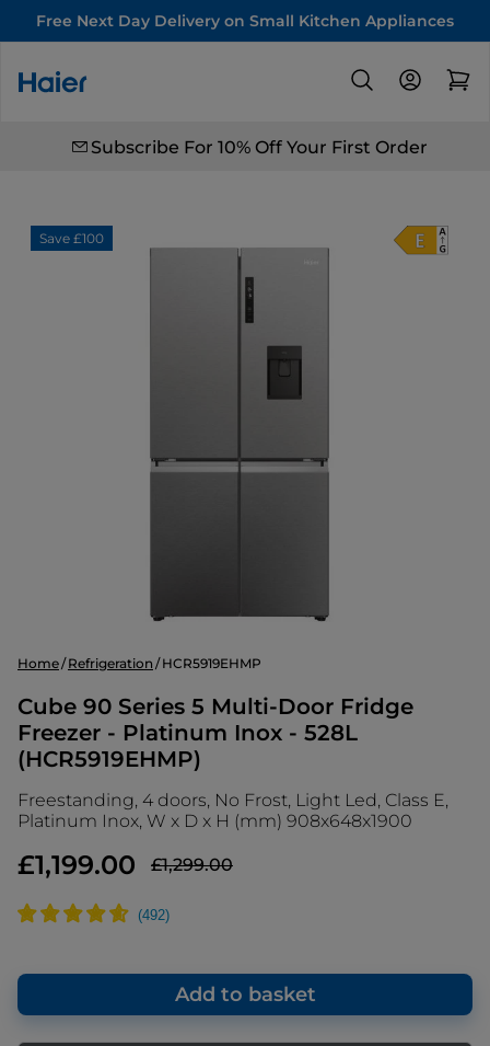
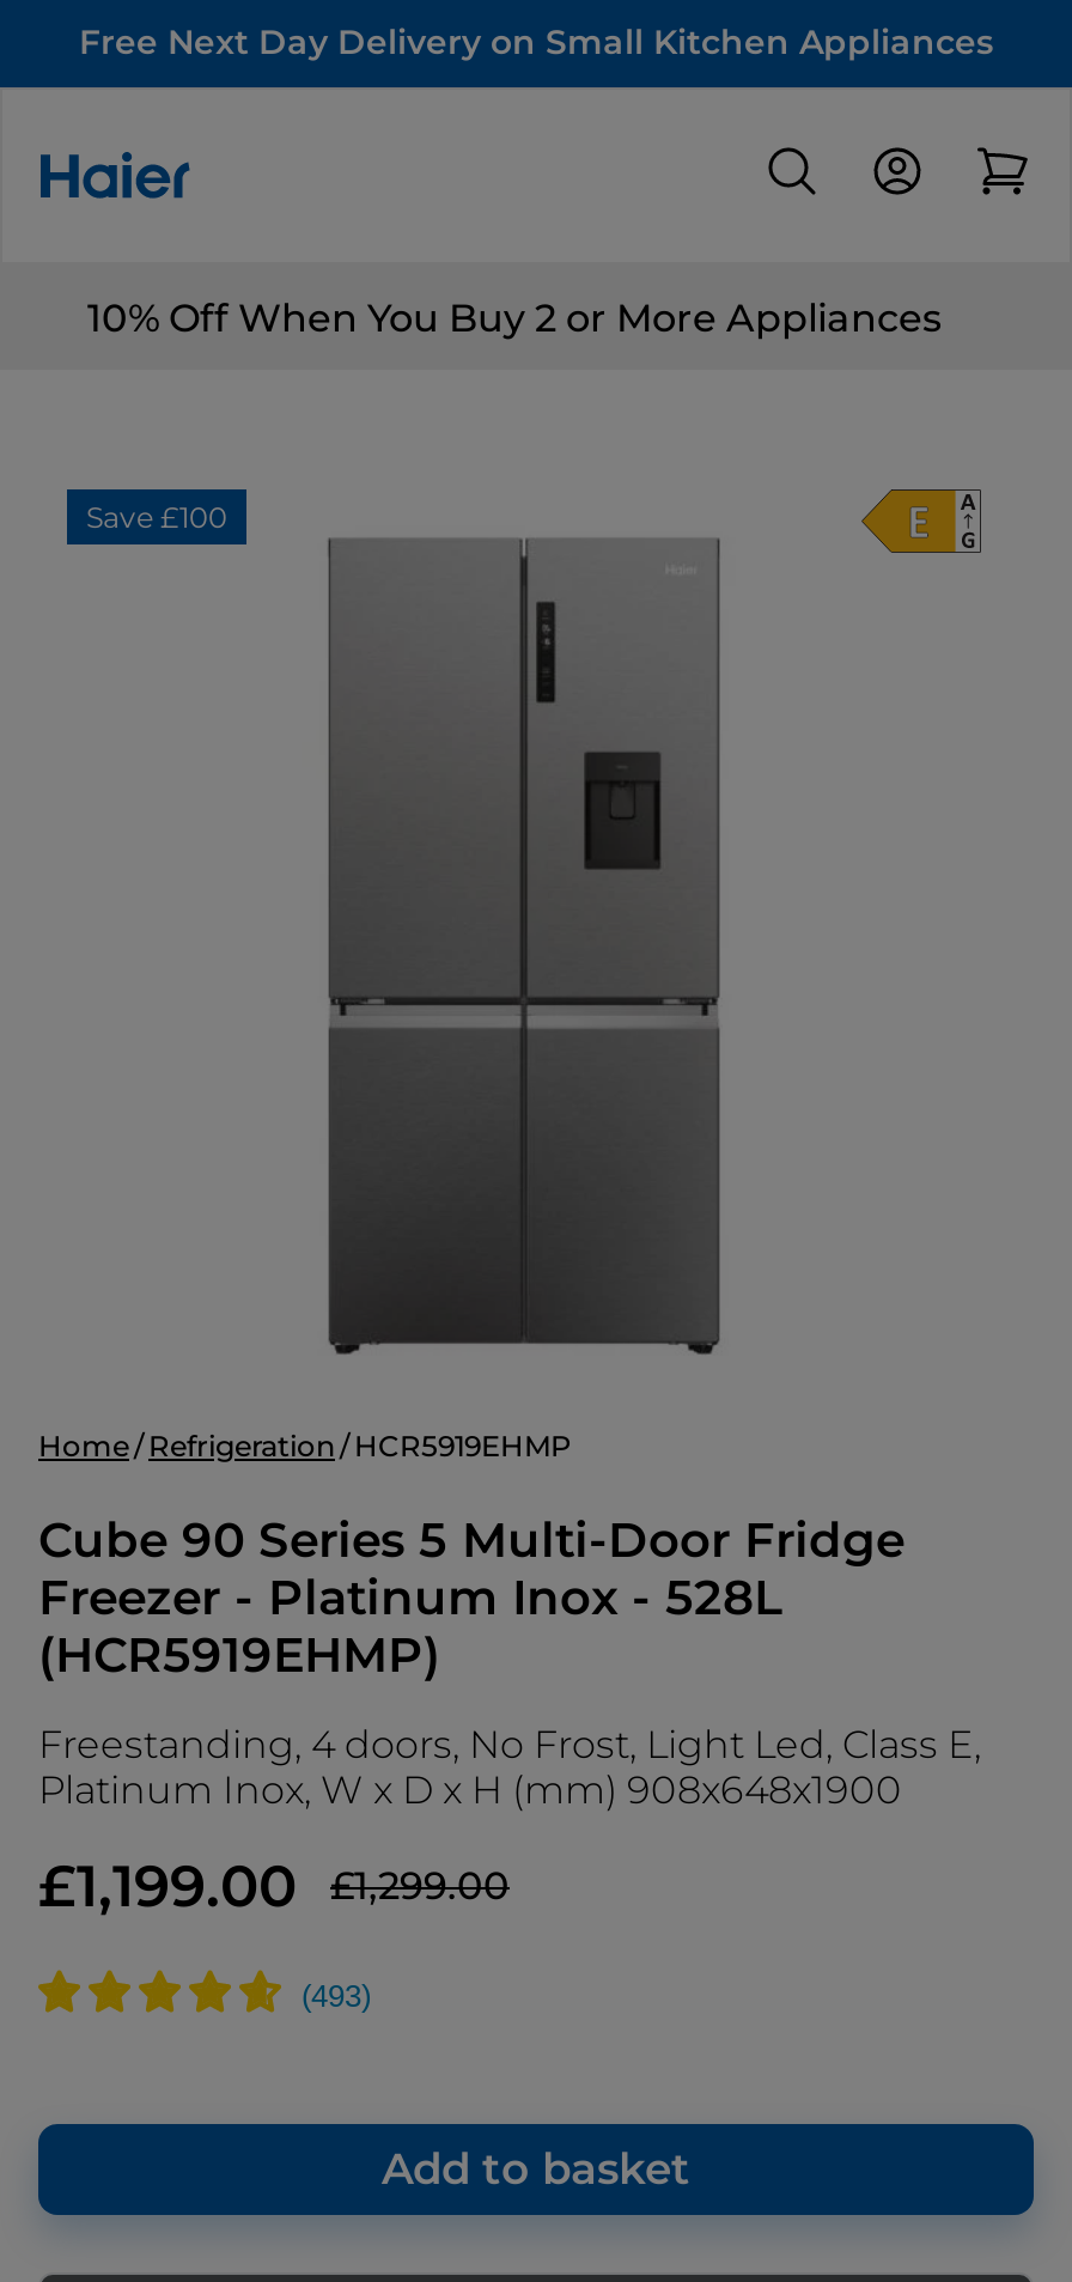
[91,136,428,157] Subscribe For 10% Off Your First Order -> [87,294,942,340] 10% Off When You Buy 2 or More Appliances

